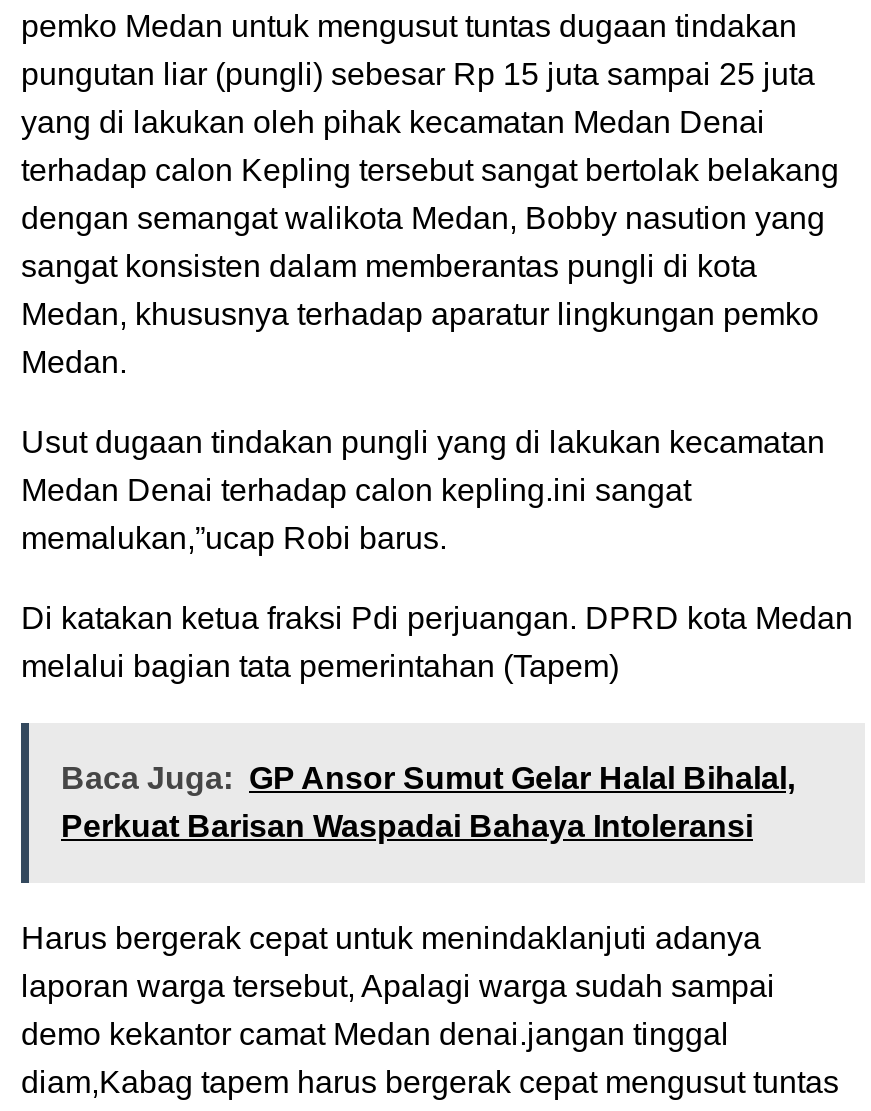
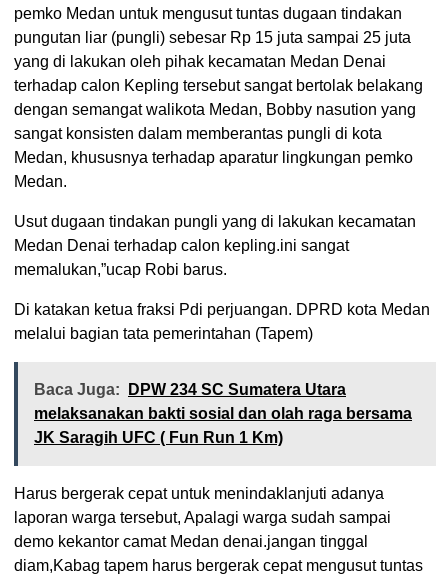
[61,762,795,844] Baca Juga: GP Ansor Sumut Gelar Halal Bihalal, | Perkuat Barisan Waspadai Bahaya Intoleransi -> [34,381,412,446] Baca Juga: DPW 234 SC Sumatera Utara | melaksanakan bakti sosial dan olah raga bersama | JK Saragih UFC ( Fun Run 1 Km)

